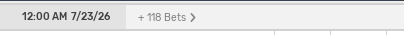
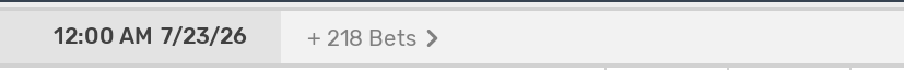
[138,10,186,23] + 118 Bets -> [307,23,416,51] + 218 Bets

